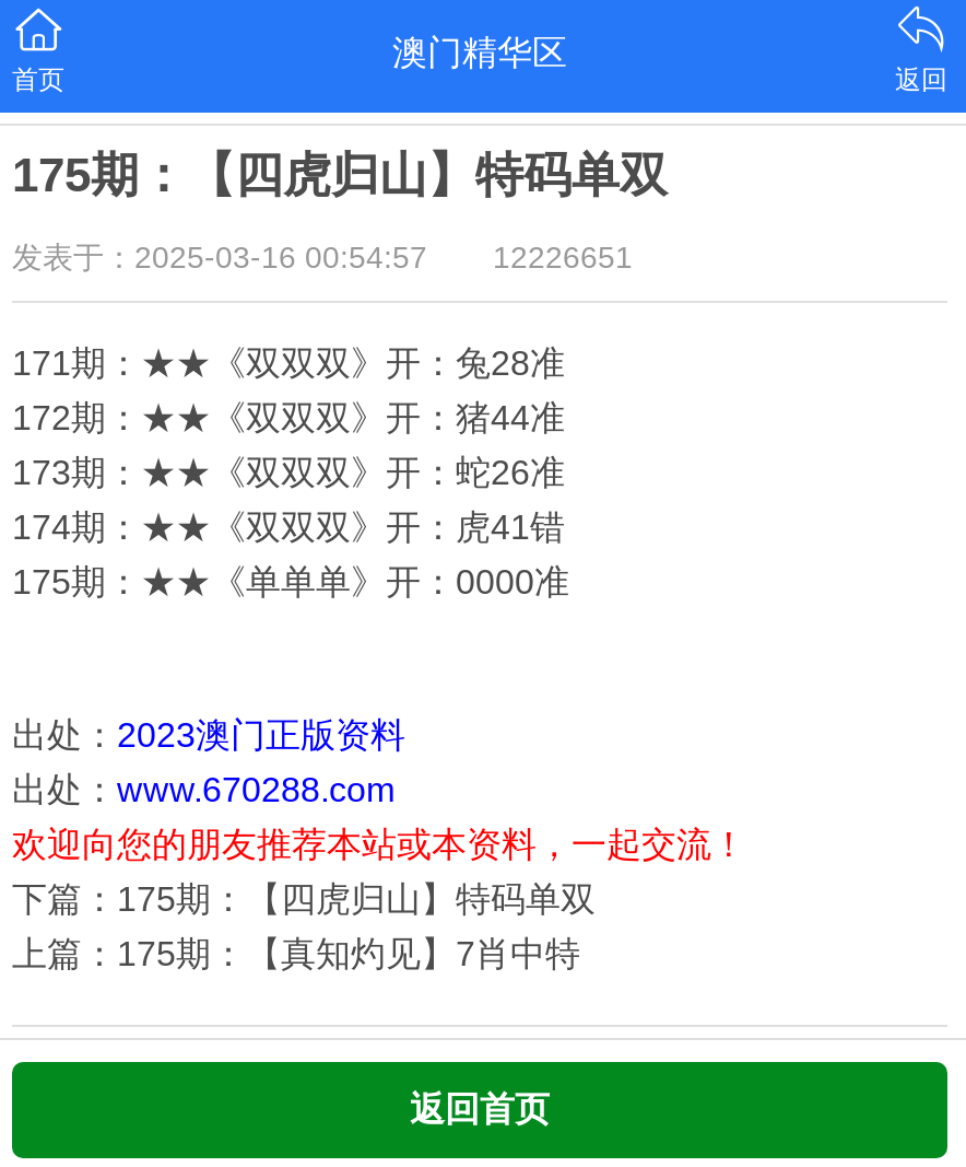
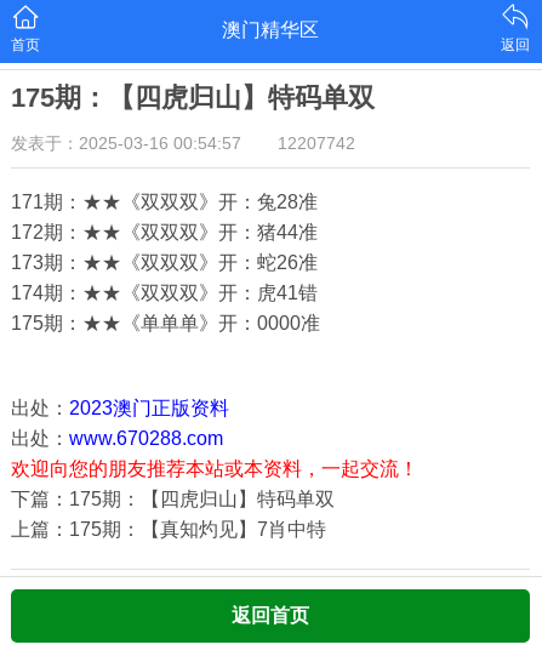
[12,240,633,275] 发表于：2025-03-16 00:54:57 12226651 -> [11,133,355,153] 发表于：2025-03-16 00:54:57 12207742

